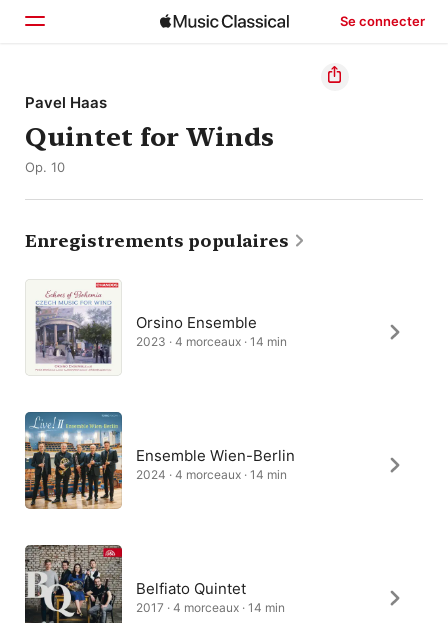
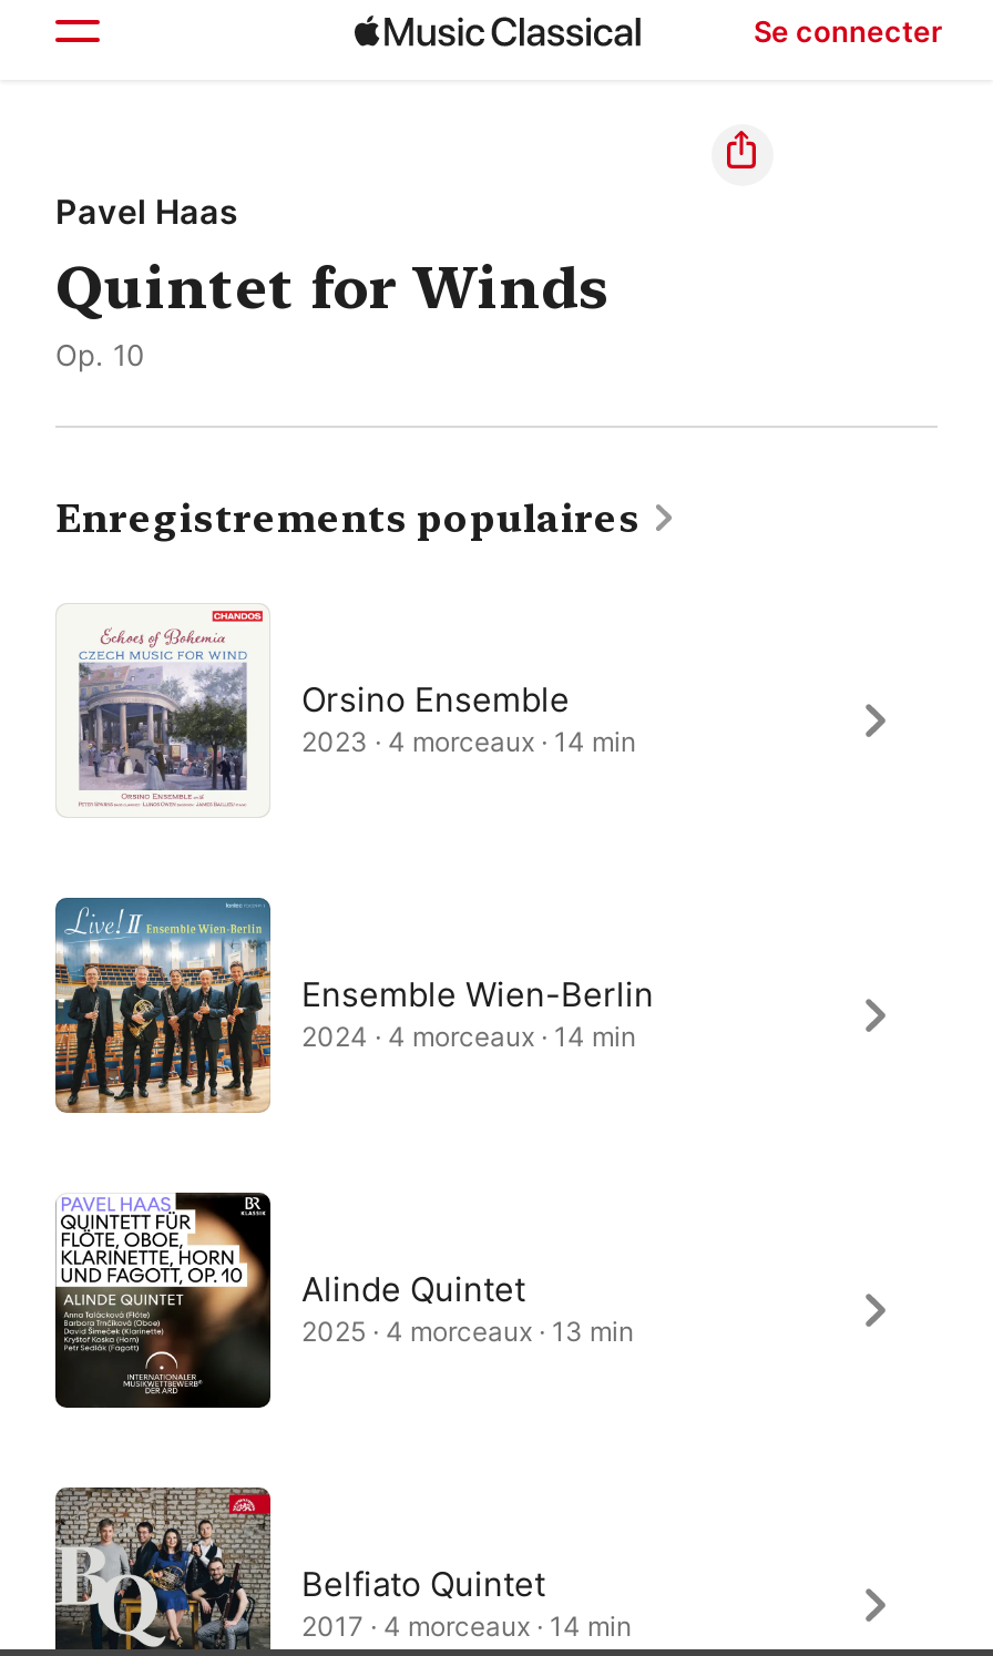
none -> [55,1193,634,1410] [image] | Alinde Quintet | 2025 · 4 morceaux · 13 min

